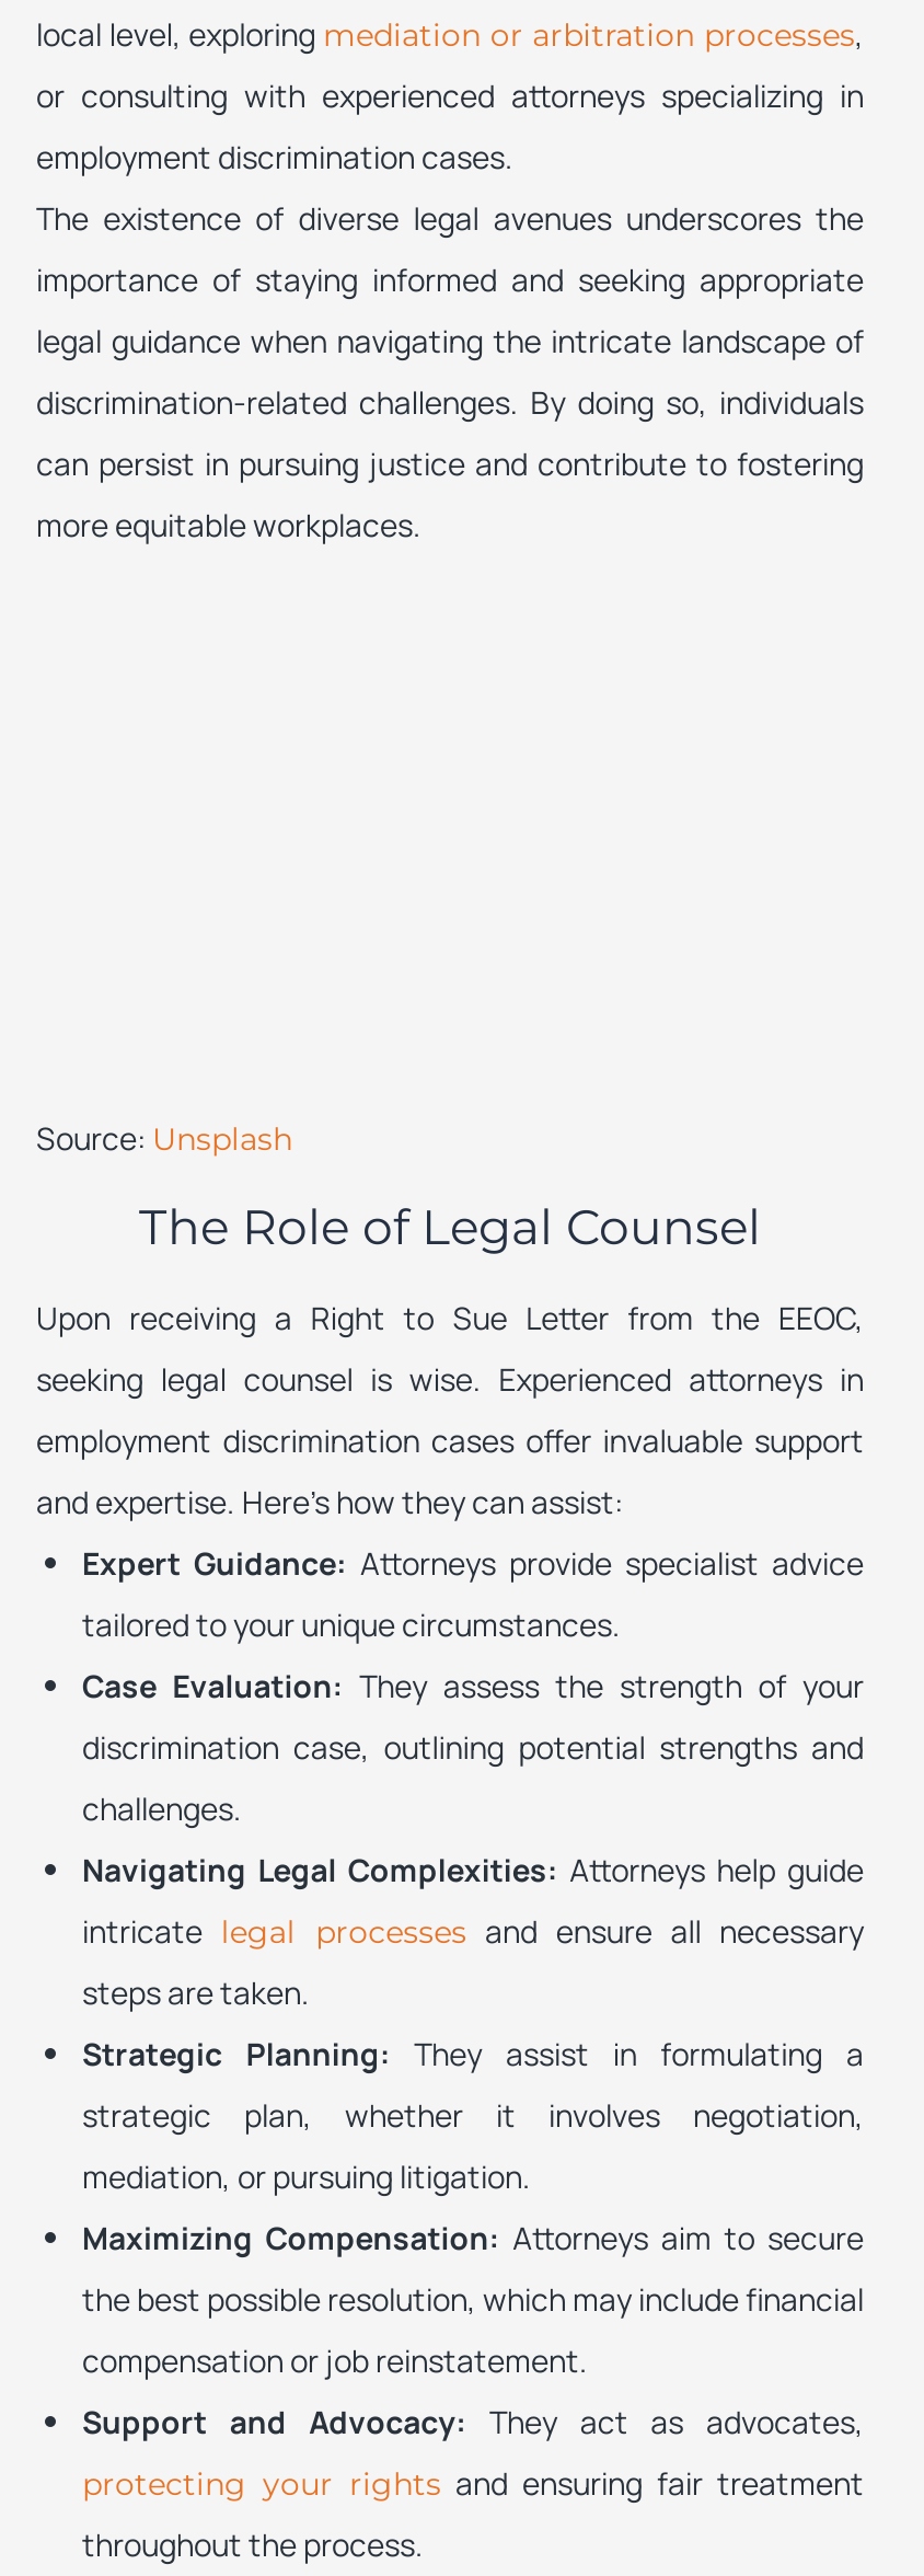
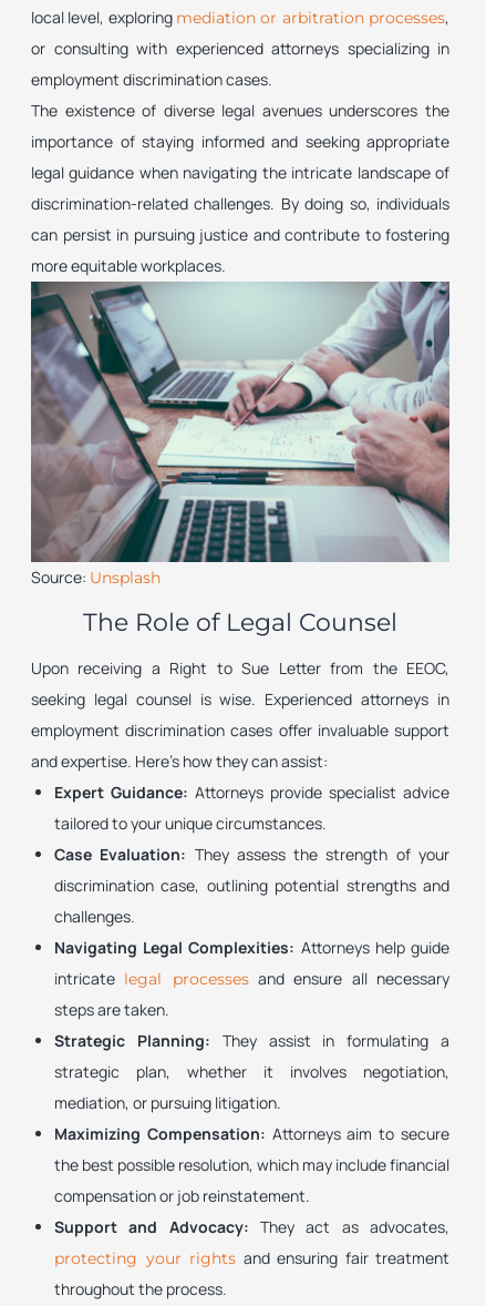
none -> [30,280,451,563] [image]

